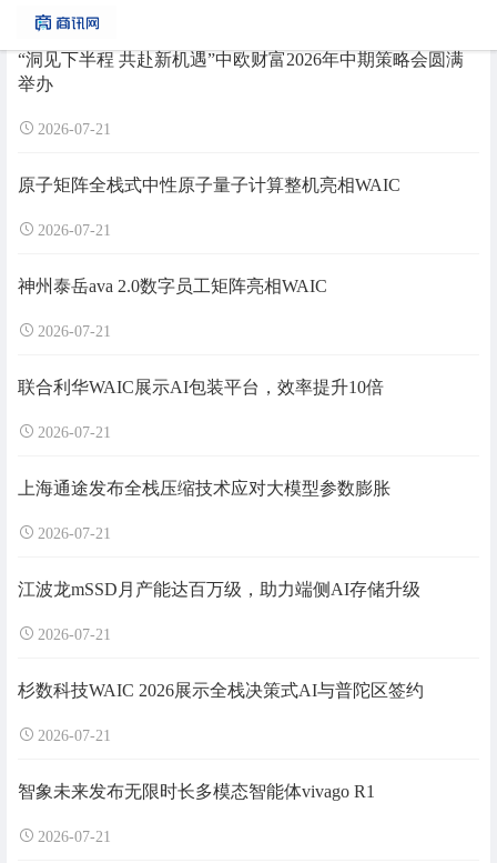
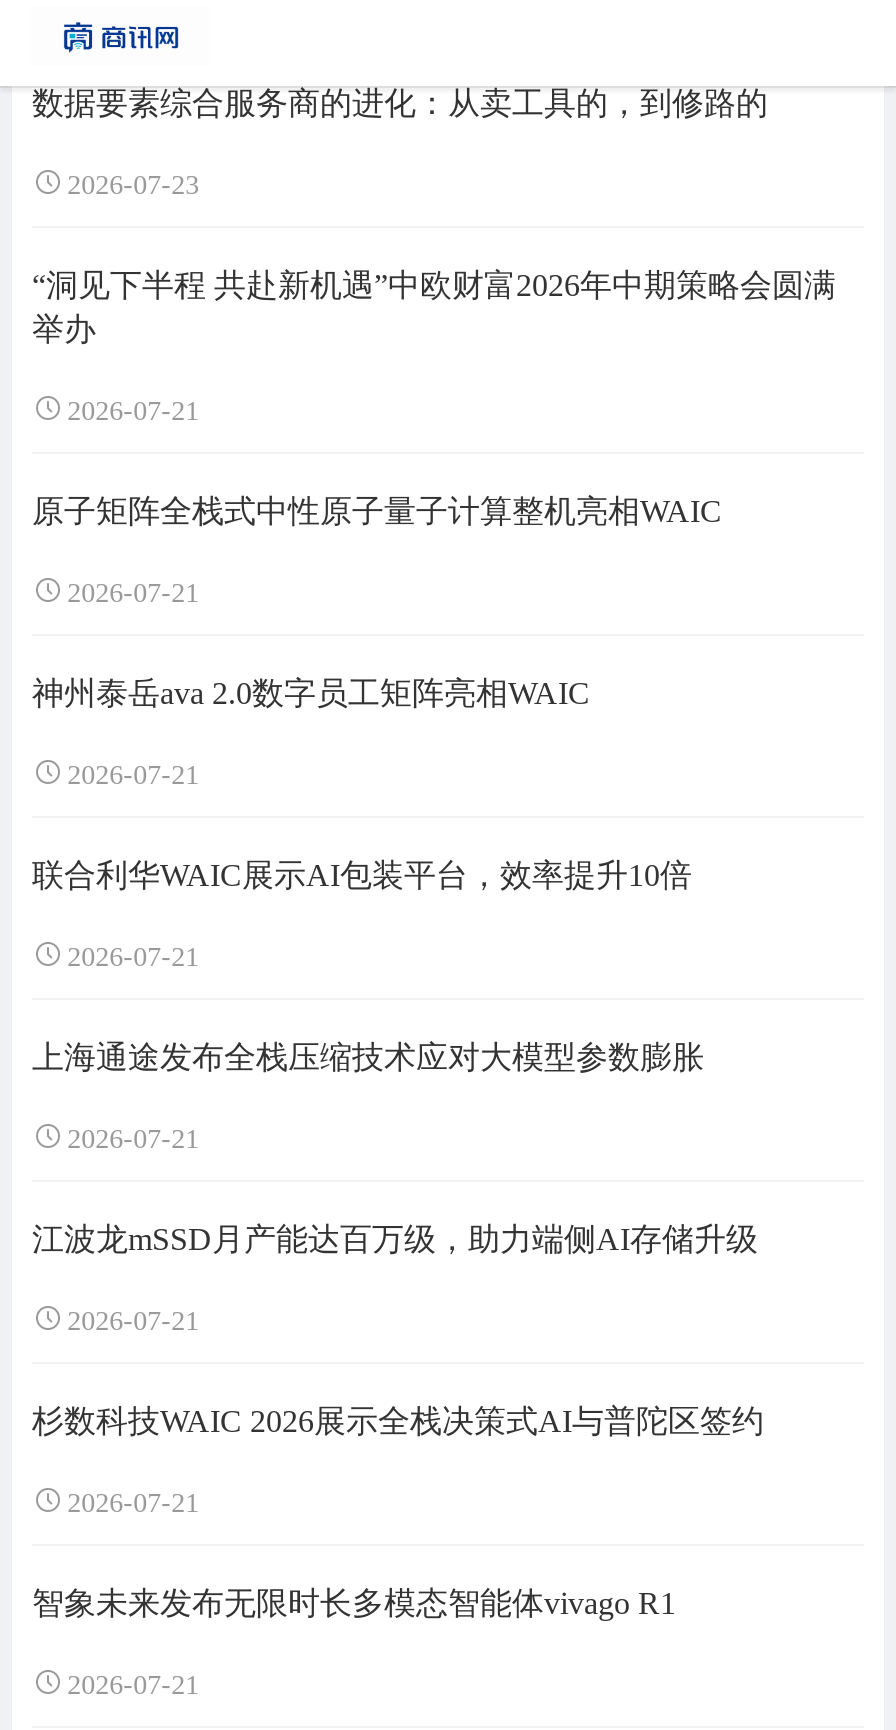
none -> [32,86,768,200] 数据要素综合服务商的进化：从卖工具的，到修路的 | 2026-07-23

